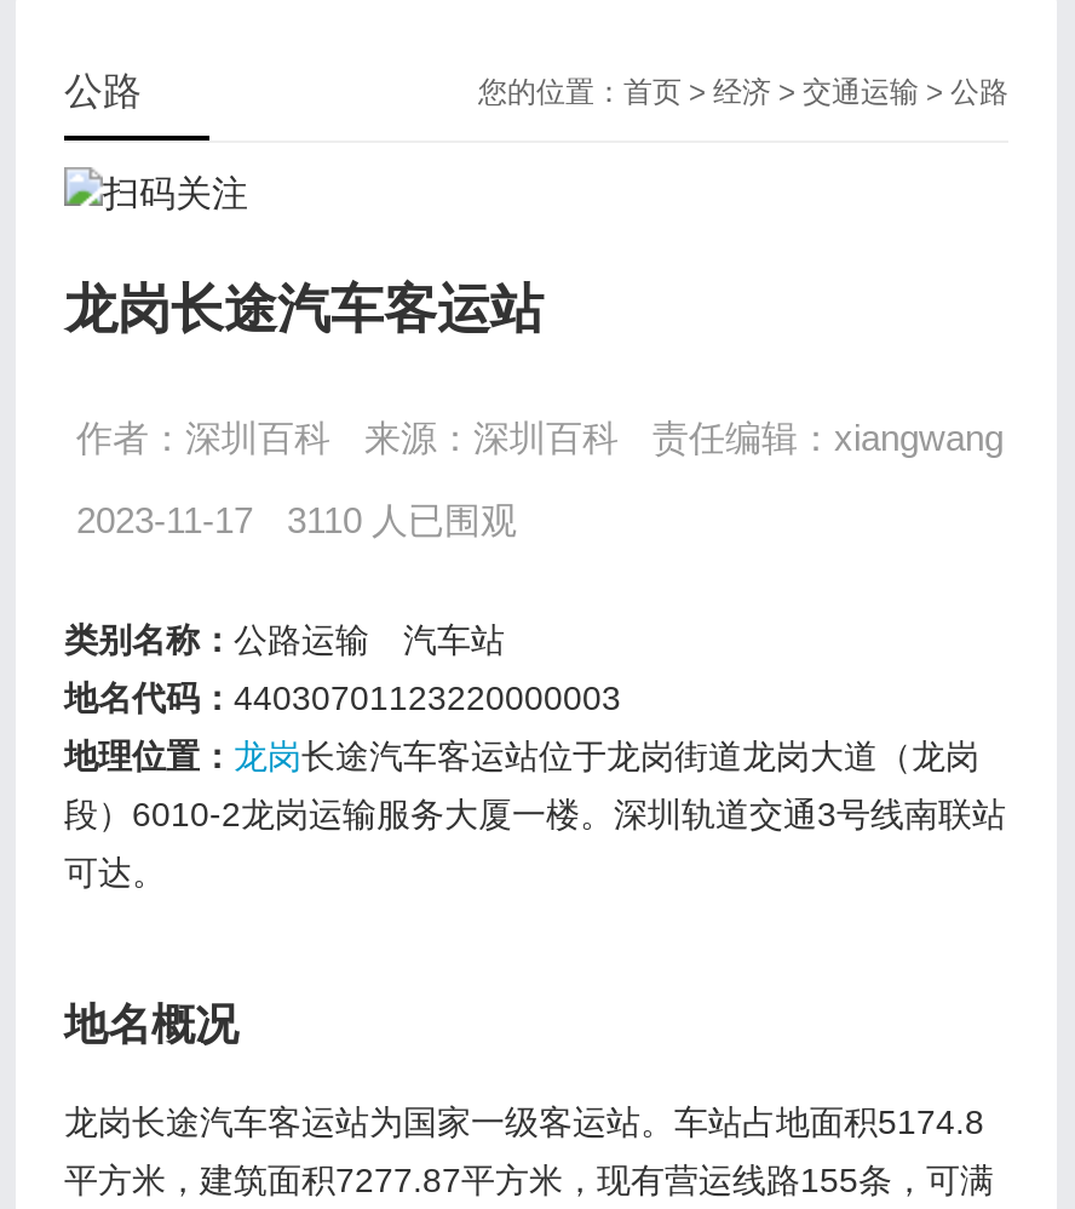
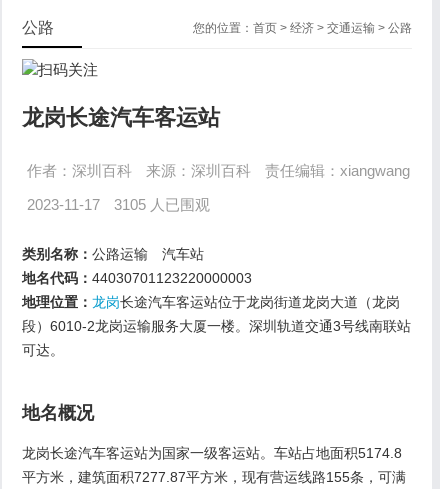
[76,499,517,540] 2023-11-17 3110 人已围观 -> [27,196,210,213] 2023-11-17 3105 人已围观

